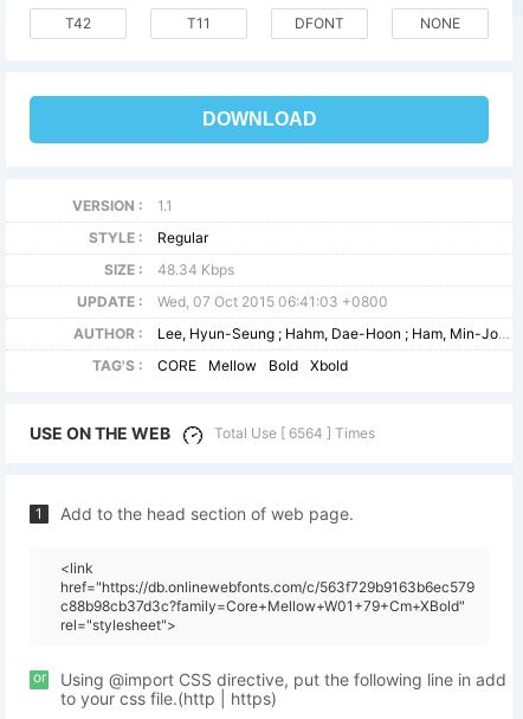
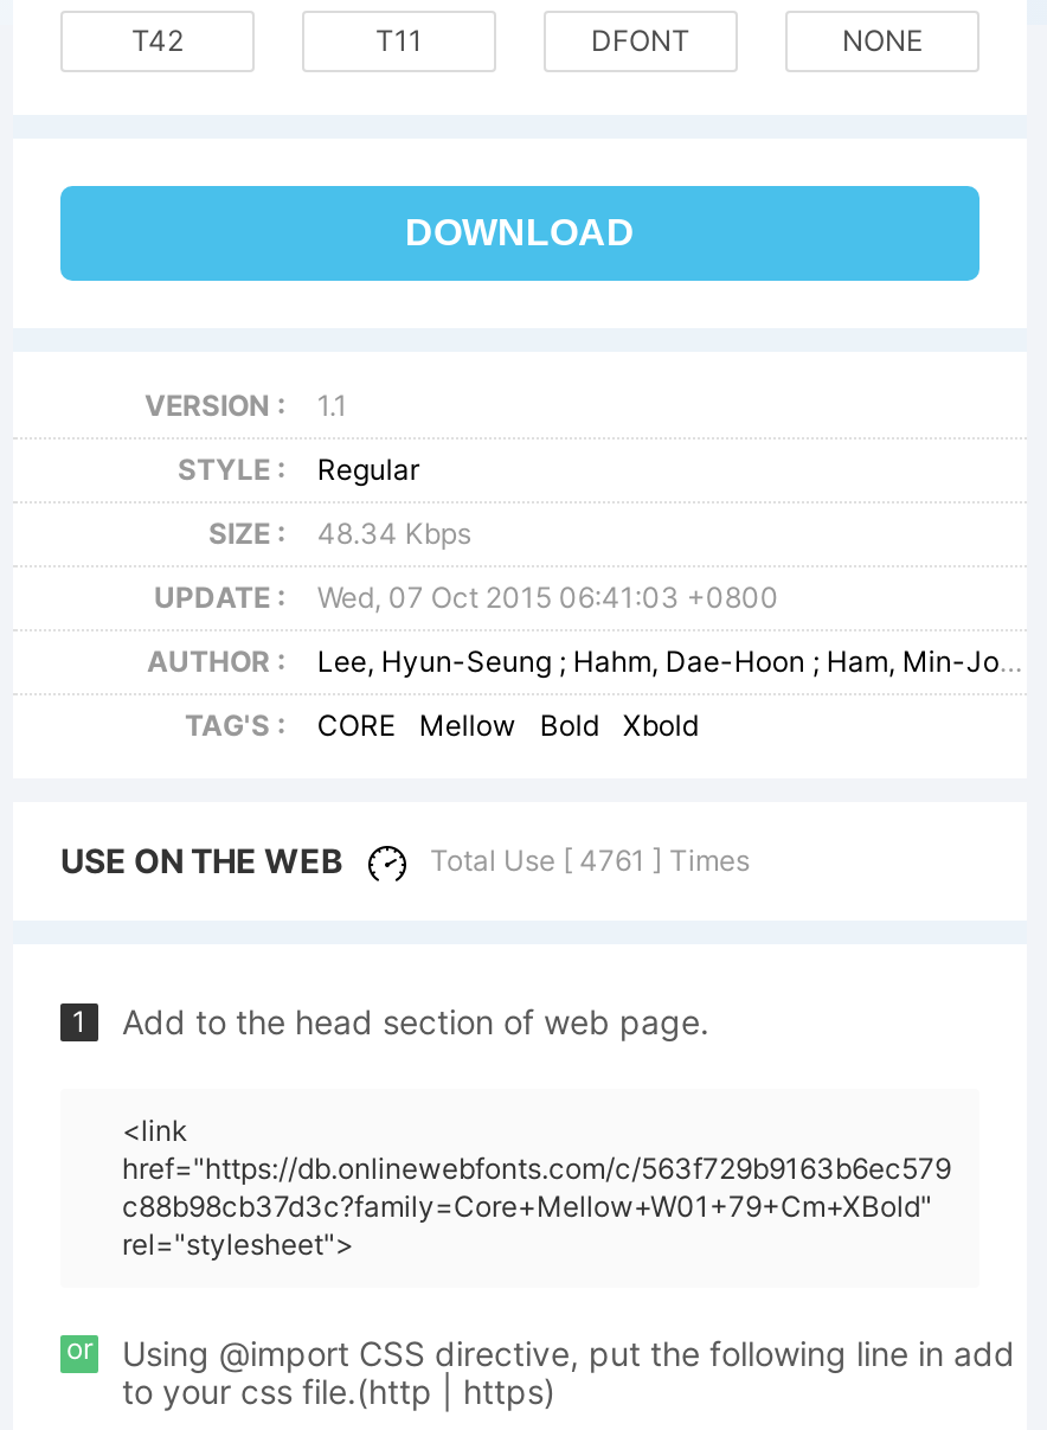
[214,424,375,442] Total Use [ 6564 ] Times -> [430,842,750,878] Total Use [ 4761 ] Times

